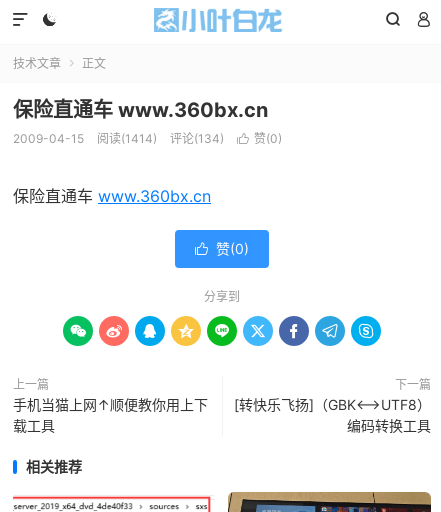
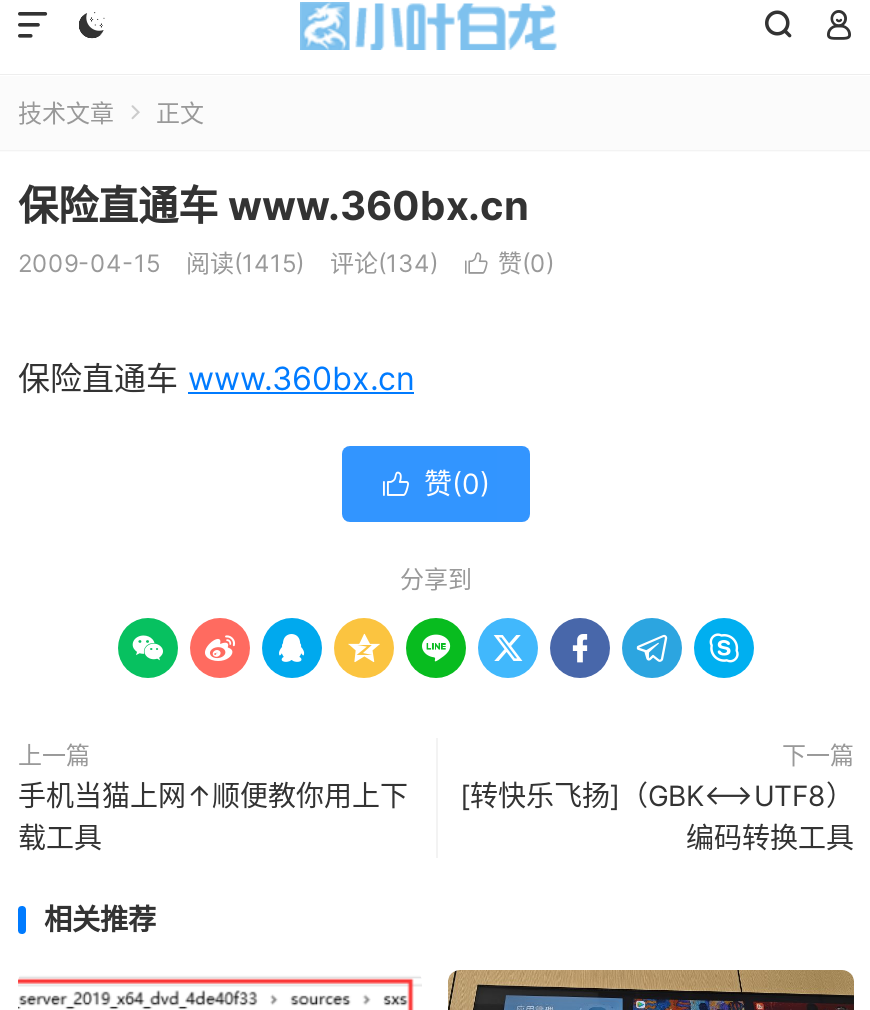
[97,131,157,146] 阅读(1414) -> [186,248,304,278] 阅读(1415)

